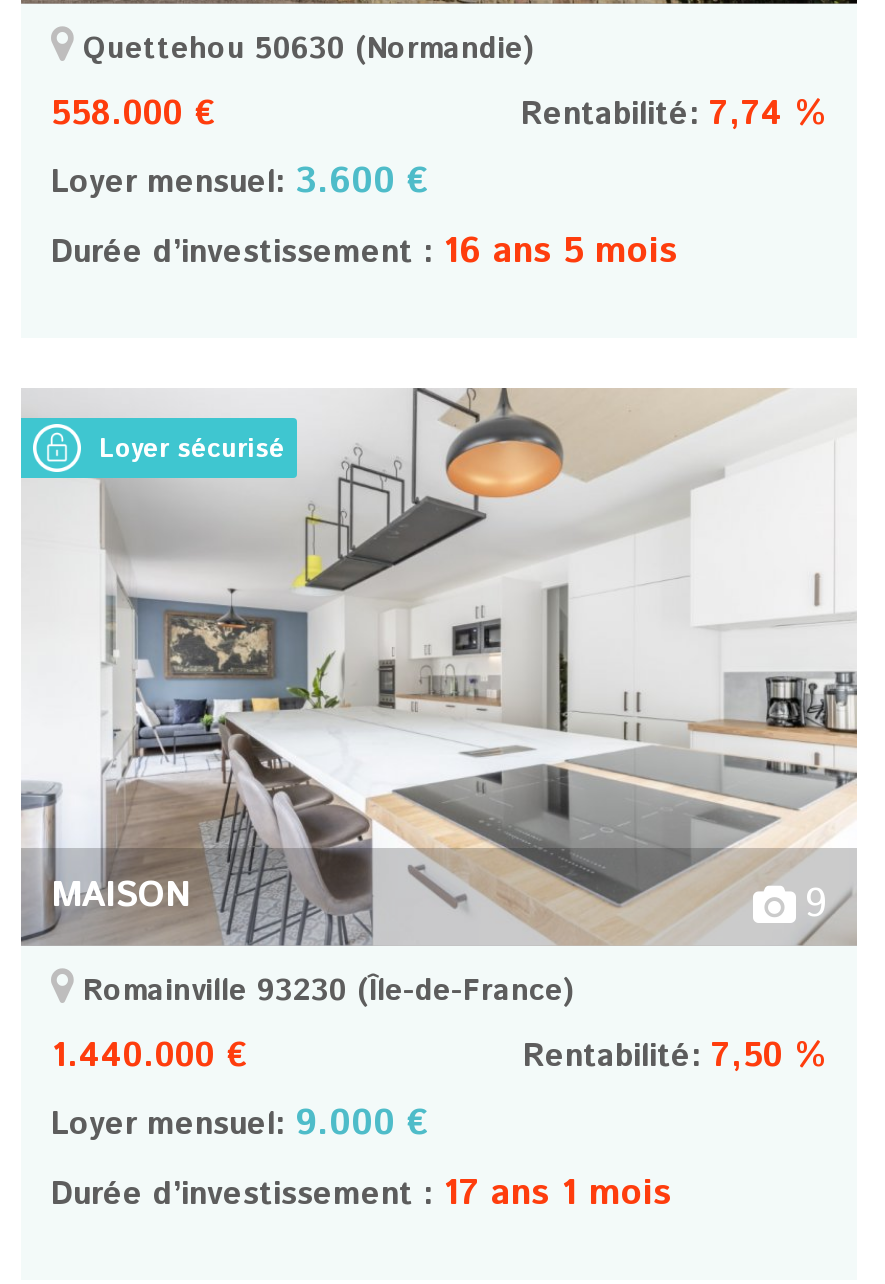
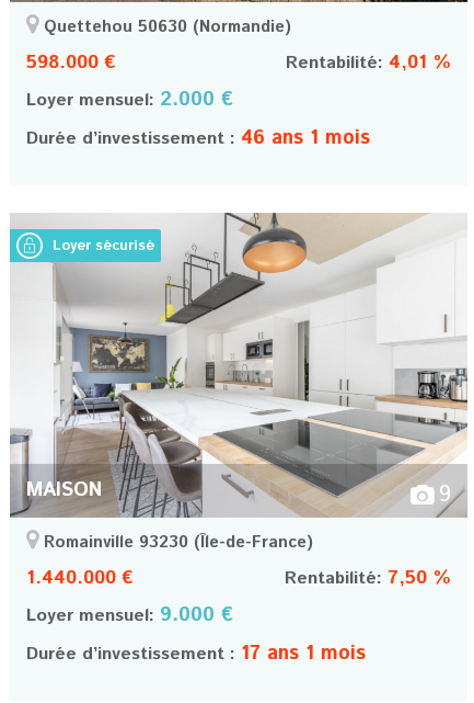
[51,89,215,137] 558.000 € -> [26,49,116,75] 598.000 €
[521,89,827,137] Rentabilité: 7,74 % -> [286,49,451,75] Rentabilité: 4,01 %
[51,155,429,207] Loyer mensuel: 3.600 € -> [26,85,233,114] Loyer mensuel: 2.000 €
[51,225,677,277] Durée d’investissement : 16 ans 5 mois -> [26,123,370,152] Durée d’investissement : 46 ans 1 mois

